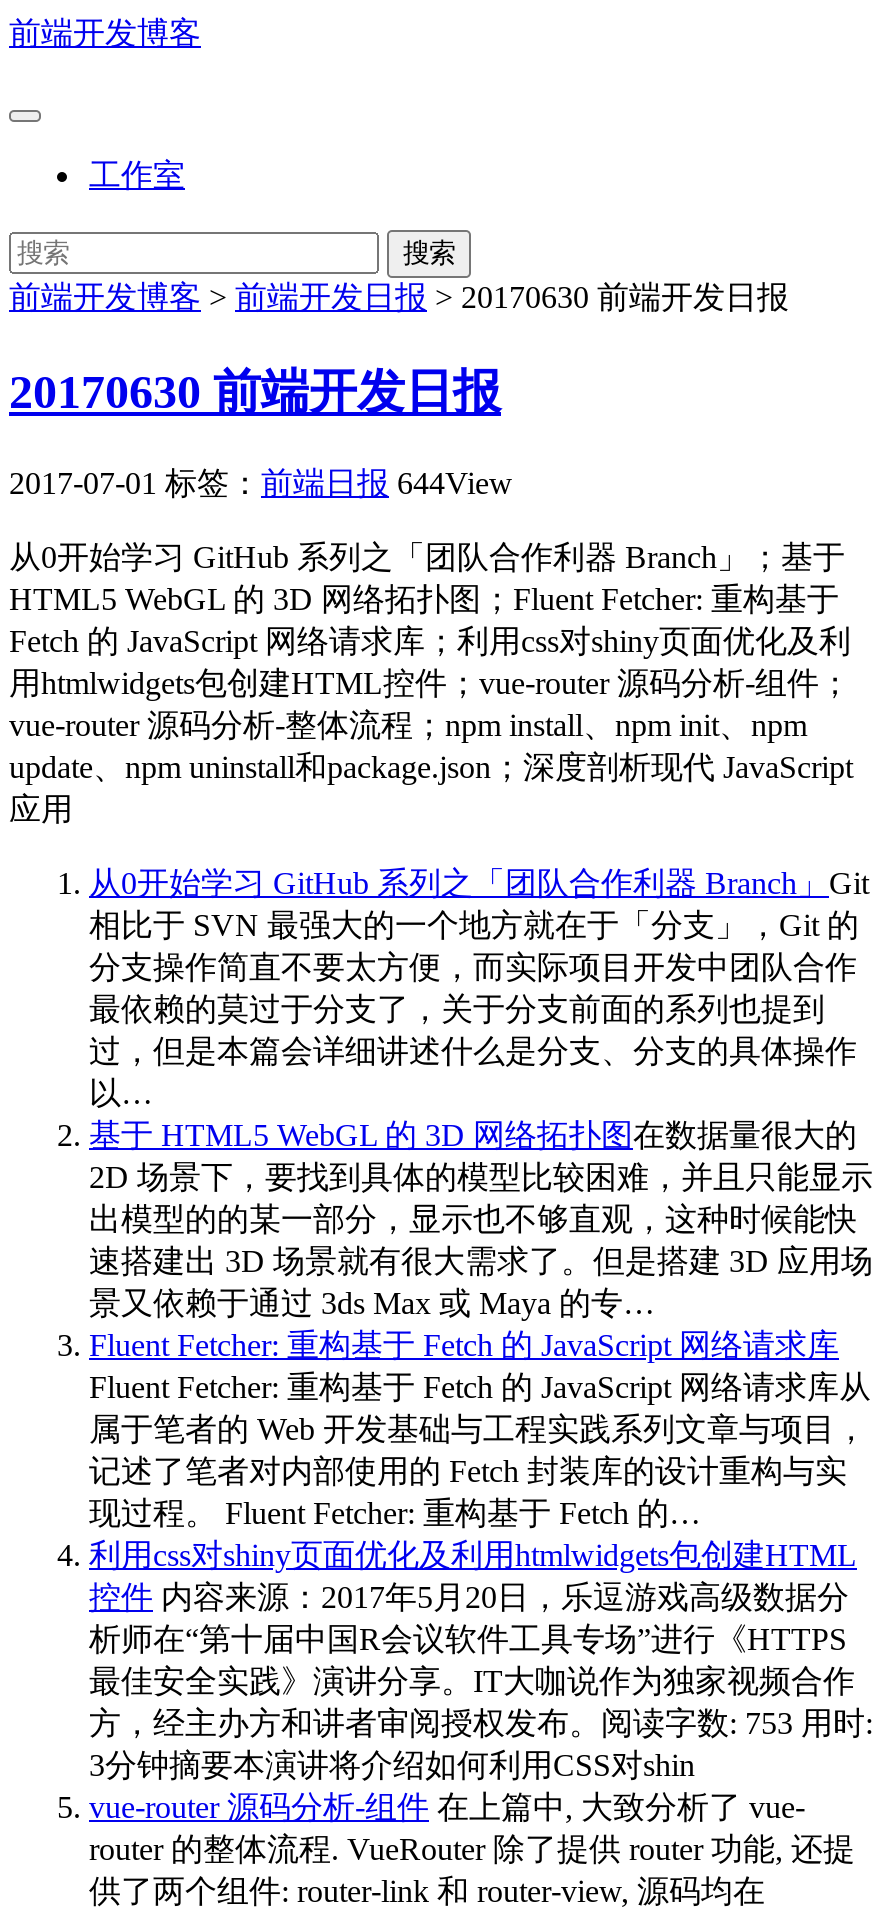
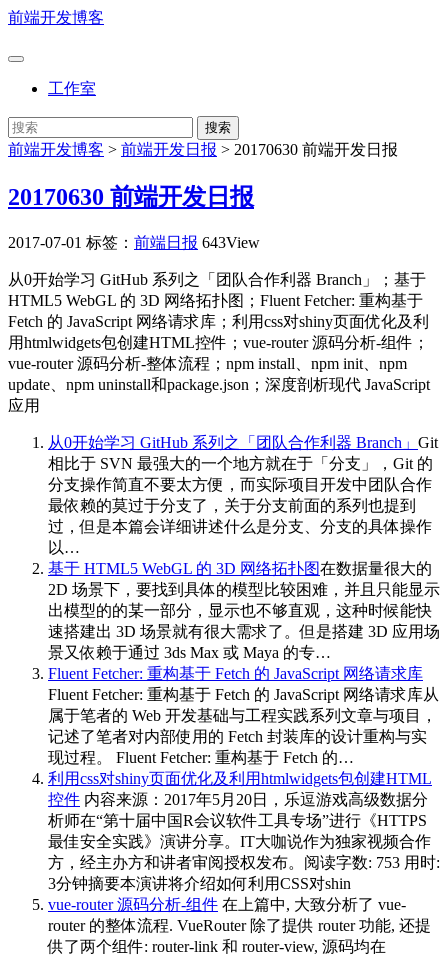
[9,466,513,500] 2017-07-01 标签：前端日报 644View -> [8,234,260,251] 2017-07-01 标签：前端日报 643View

